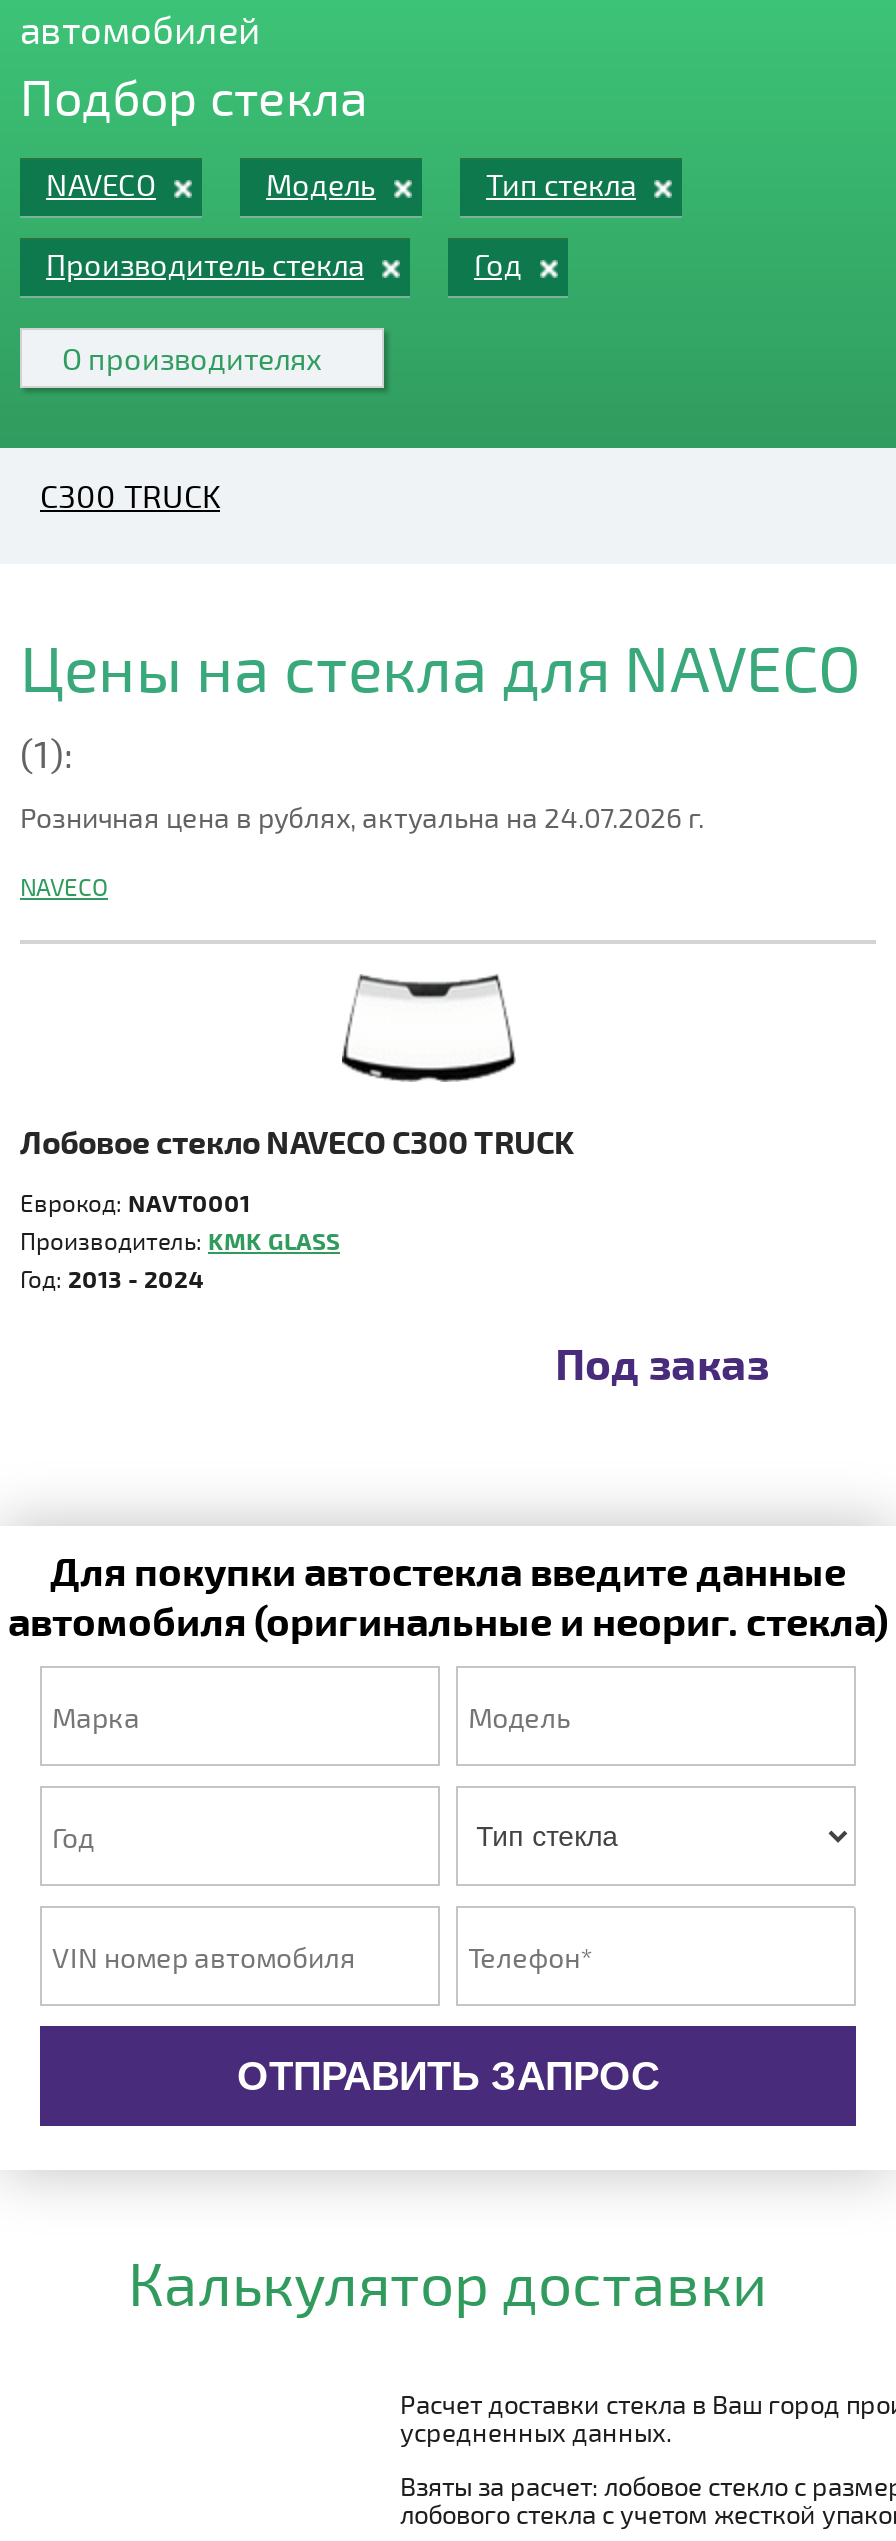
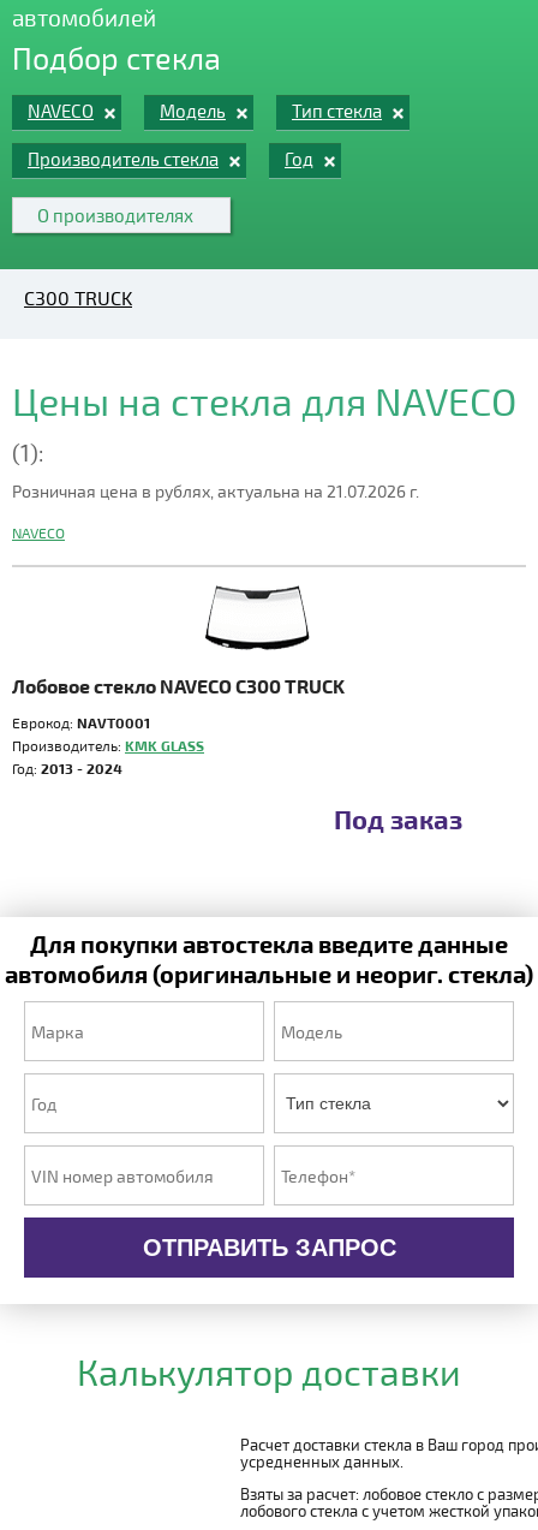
[20,800,704,834] Розничная цена в рублях, актуальна на 24.07.2026 г. -> [12,481,419,501] Розничная цена в рублях, актуальна на 21.07.2026 г.

